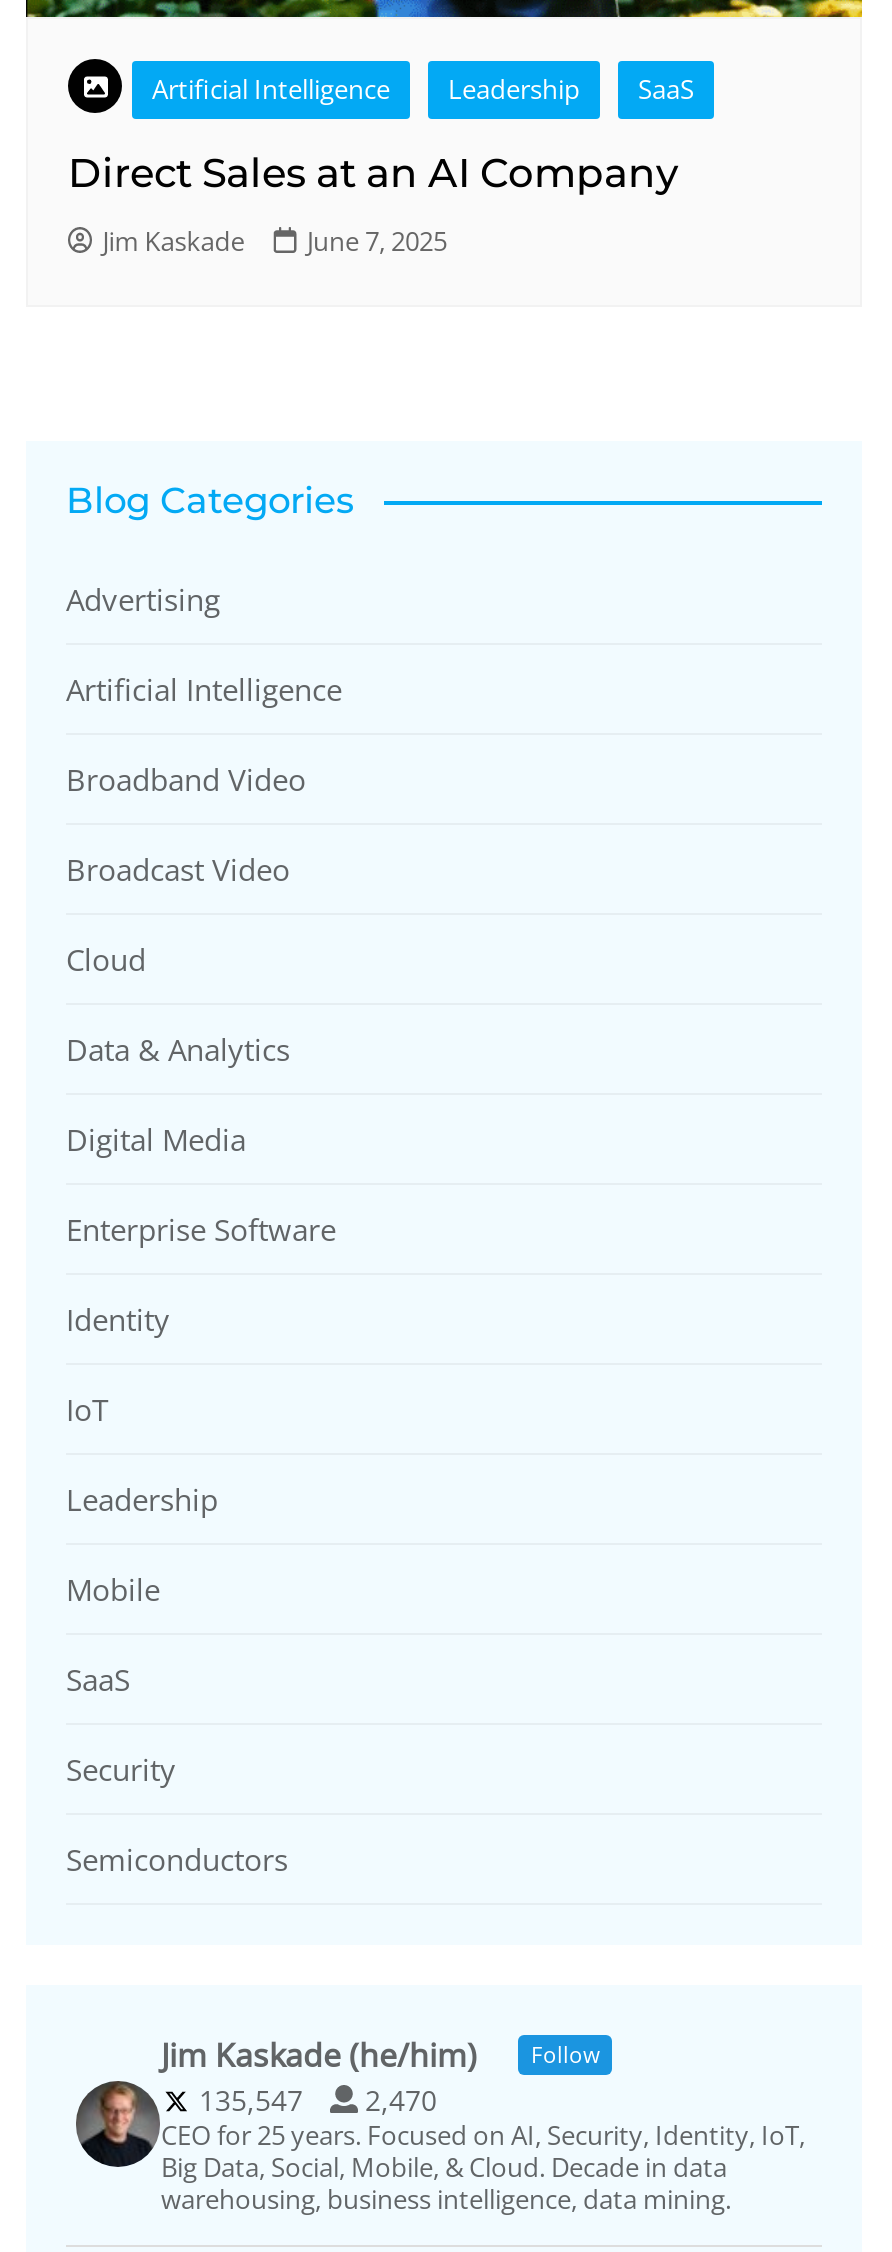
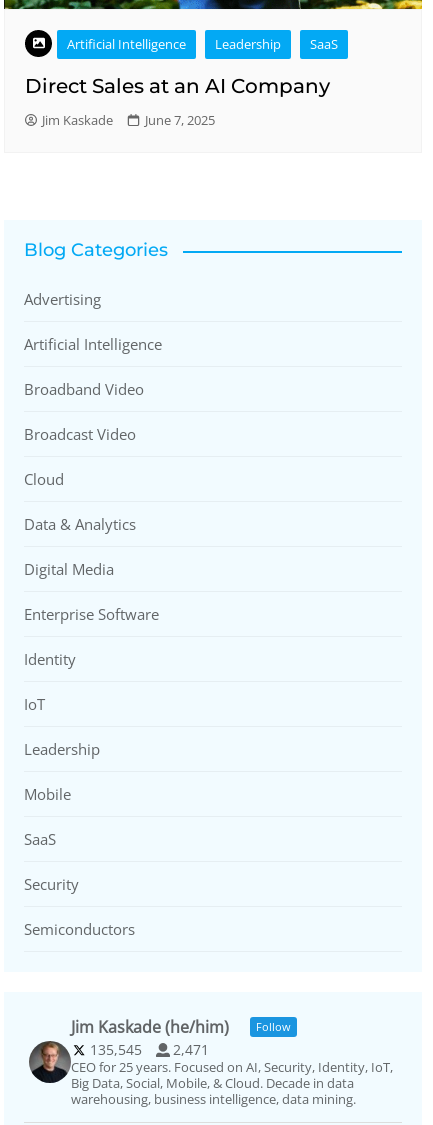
[199,2080,311,2118] 135,547 -> [90,1040,146,1059] 135,545
[365,2080,437,2118] 2,470 -> [173,1040,209,1059] 2,471

